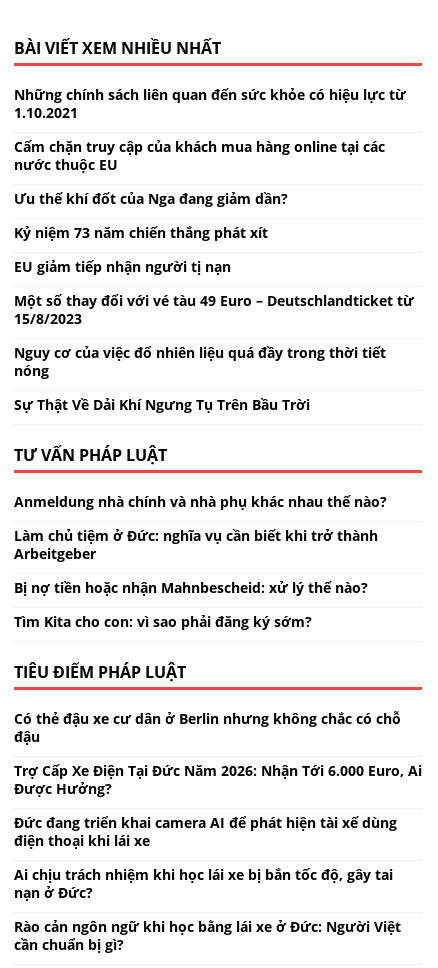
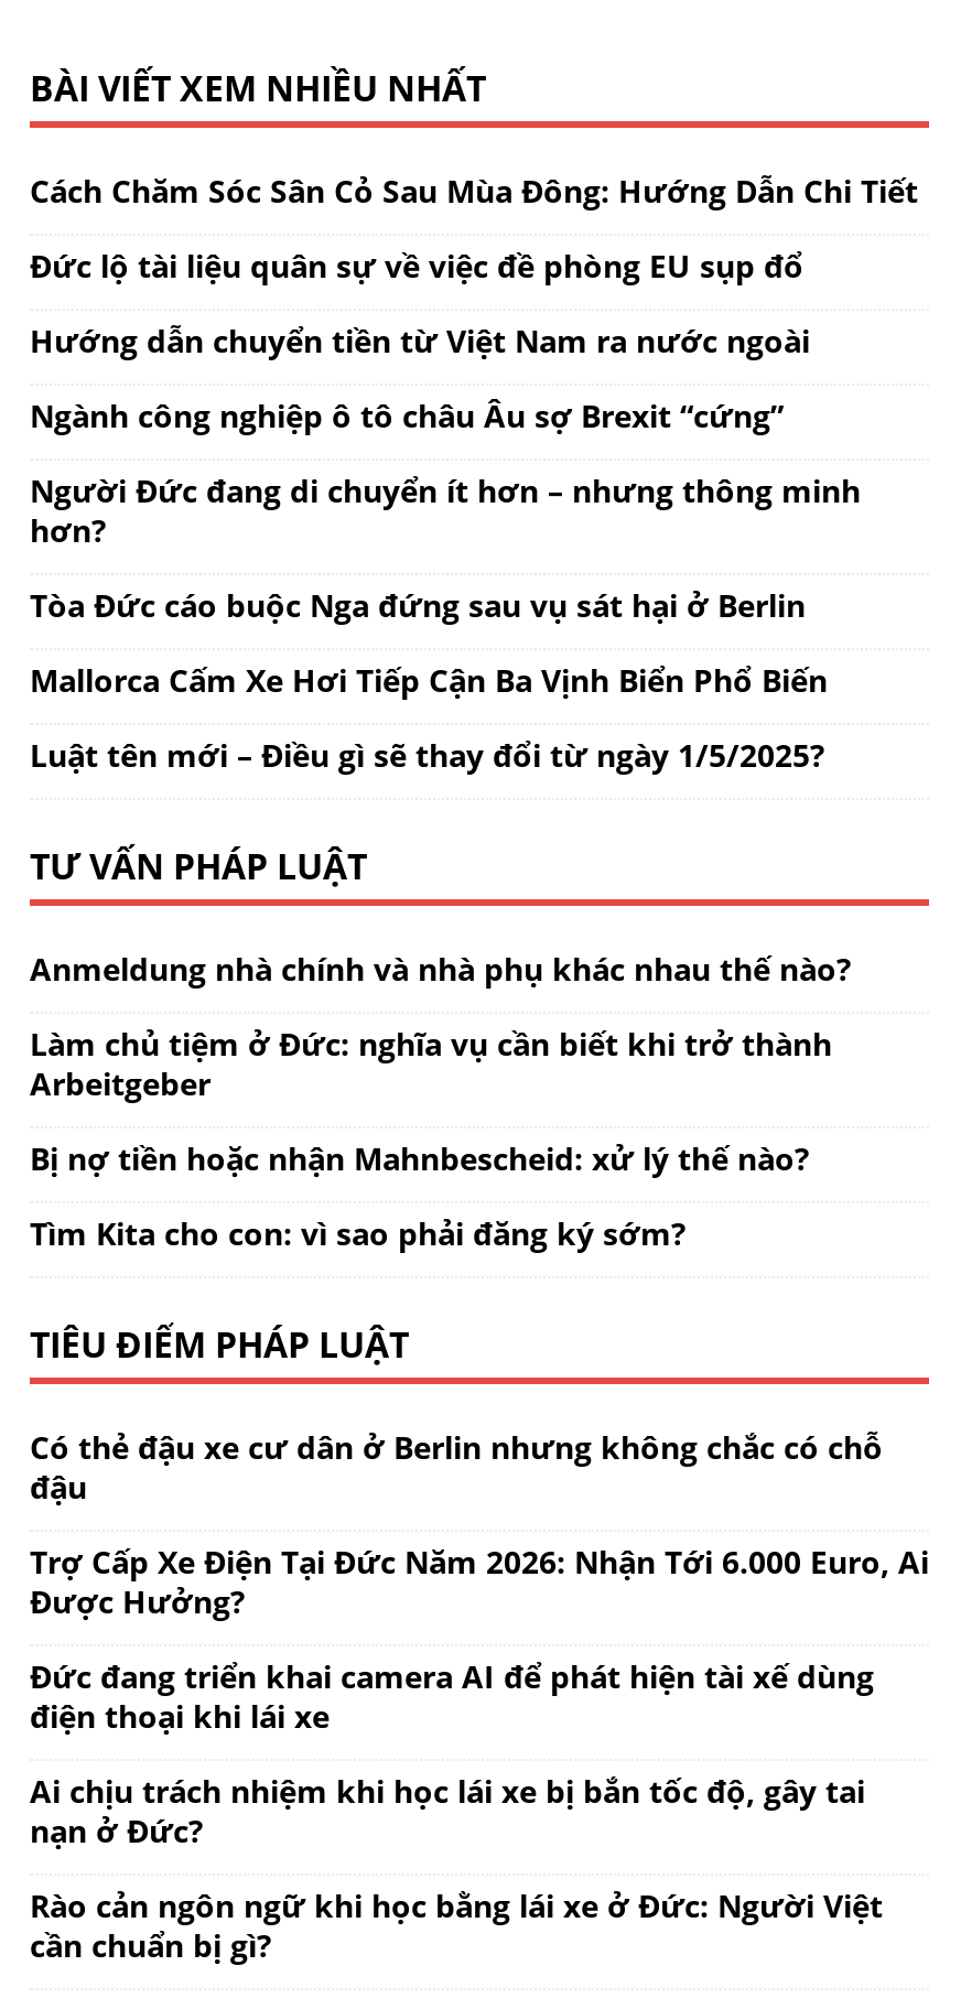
[14,85,406,122] Những chính sách liên quan đến sức khỏe có hiệu lực từ | 1.10.2021 -> [30,169,918,211] Cách Chăm Sóc Sân Cỏ Sau Mùa Đông: Hướng Dẫn Chi Tiết
[14,137,385,174] Cấm chặn truy cập của khách mua hàng online tại các | nước thuộc EU -> [30,244,803,286] Đức lộ tài liệu quân sự về việc đề phòng EU sụp đổ
[14,189,288,208] Ưu thế khí đốt của Nga đang giảm dần? -> [30,319,810,361] Hướng dẫn chuyển tiền từ Việt Nam ra nước ngoài
[14,223,268,242] Kỷ niệm 73 năm chiến thắng phát xít -> [30,394,784,436] Ngành công nghiệp ô tô châu Âu sợ Brexit “cứng”
[14,257,231,276] EU giảm tiếp nhận người tị nạn -> [30,469,861,550] Người Đức đang di chuyển ít hơn – nhưng thông minh | hơn?
[14,291,414,328] Một số thay đổi với vé tàu 49 Euro – Deutschlandticket từ | 15/8/2023 -> [30,583,806,625] Tòa Đức cáo buộc Nga đứng sau vụ sát hại ở Berlin
[14,343,386,380] Nguy cơ của việc đổ nhiên liệu quá đầy trong thời tiết | nóng -> [30,658,828,700] Mallorca Cấm Xe Hơi Tiếp Cận Ba Vịnh Biển Phổ Biến
[14,395,310,414] Sự Thật Về Dải Khí Ngưng Tụ Trên Bầu Trời -> [30,733,825,775] Luật tên mới – Điều gì sẽ thay đổi từ ngày 1/5/2025?

